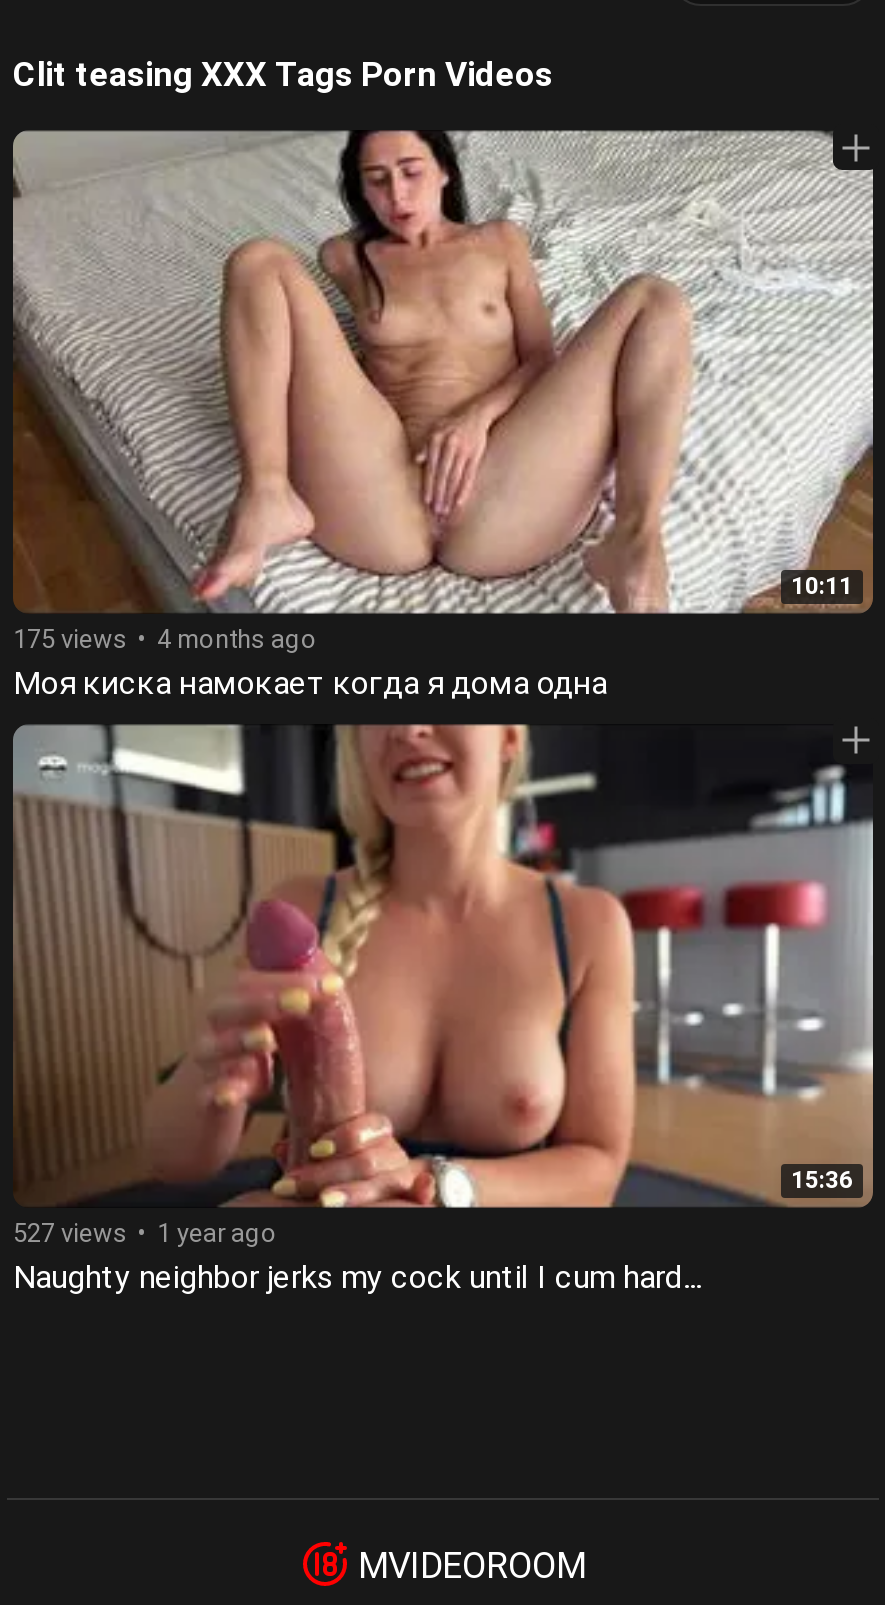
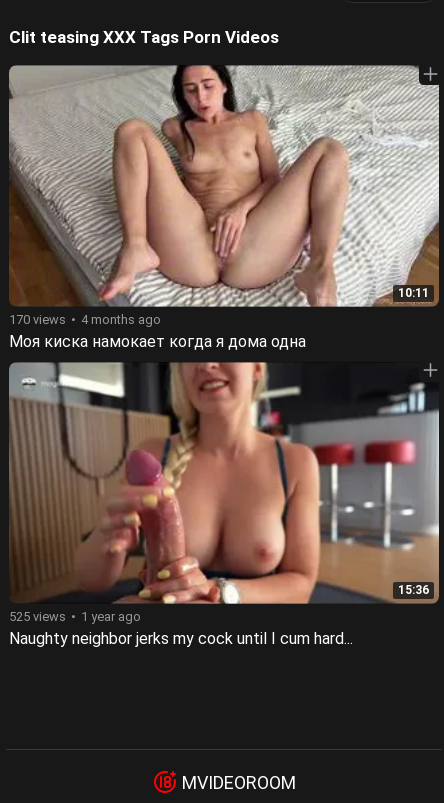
[13,624,317,654] 175 views 4 months ago -> [9,312,161,327] 170 views 4 months ago
[13,1218,277,1248] 527 views 1 year ago -> [9,609,141,624] 525 views 1 year ago

